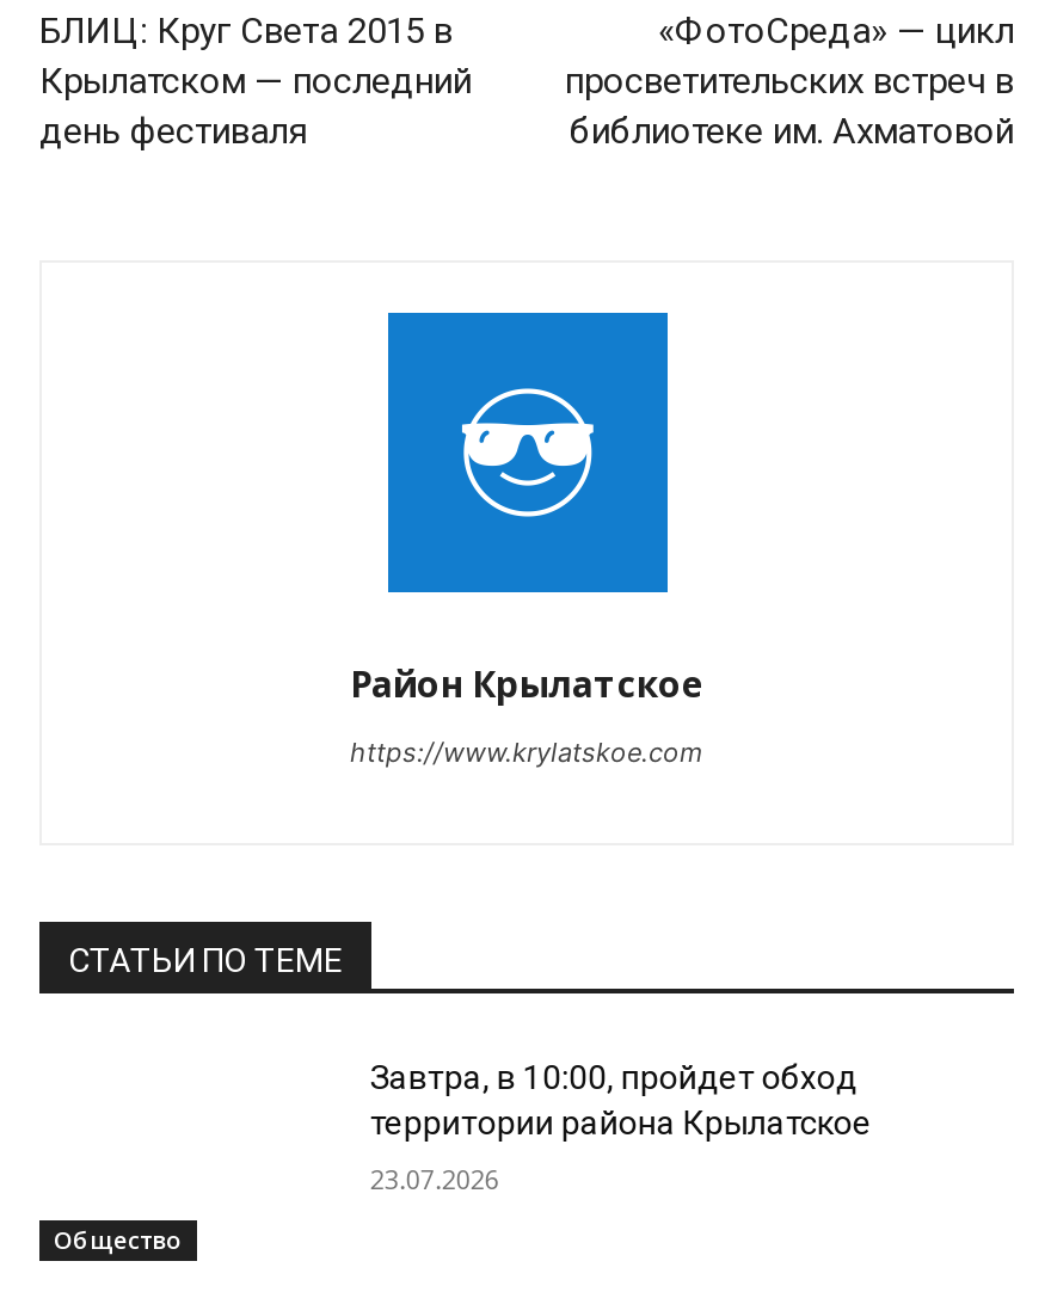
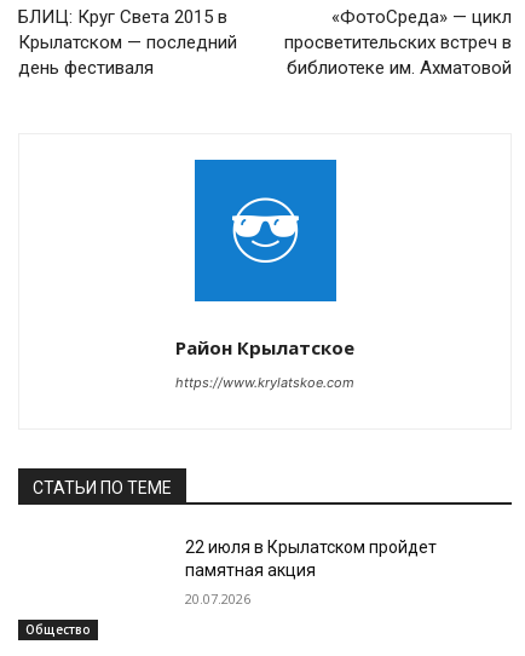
[370,1058,872,1142] Завтра, в 10:00, пройдет обход | территории района Крылатское -> [186,538,437,580] 22 июля в Крылатском пройдет | памятная акция
[370,1161,499,1197] 23.07.2026 -> [186,590,251,608] 20.07.2026

